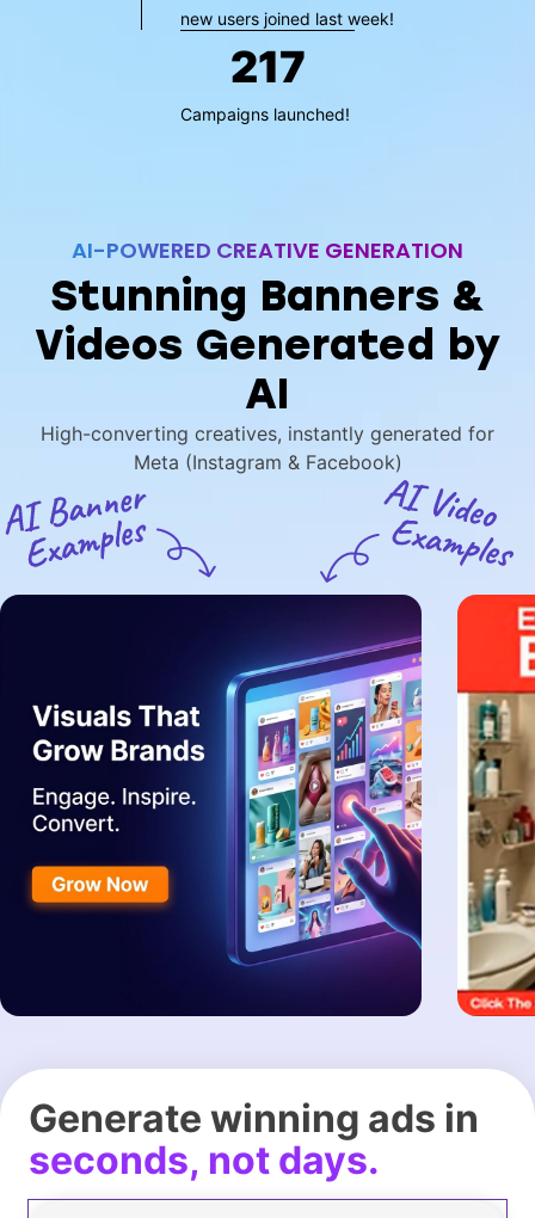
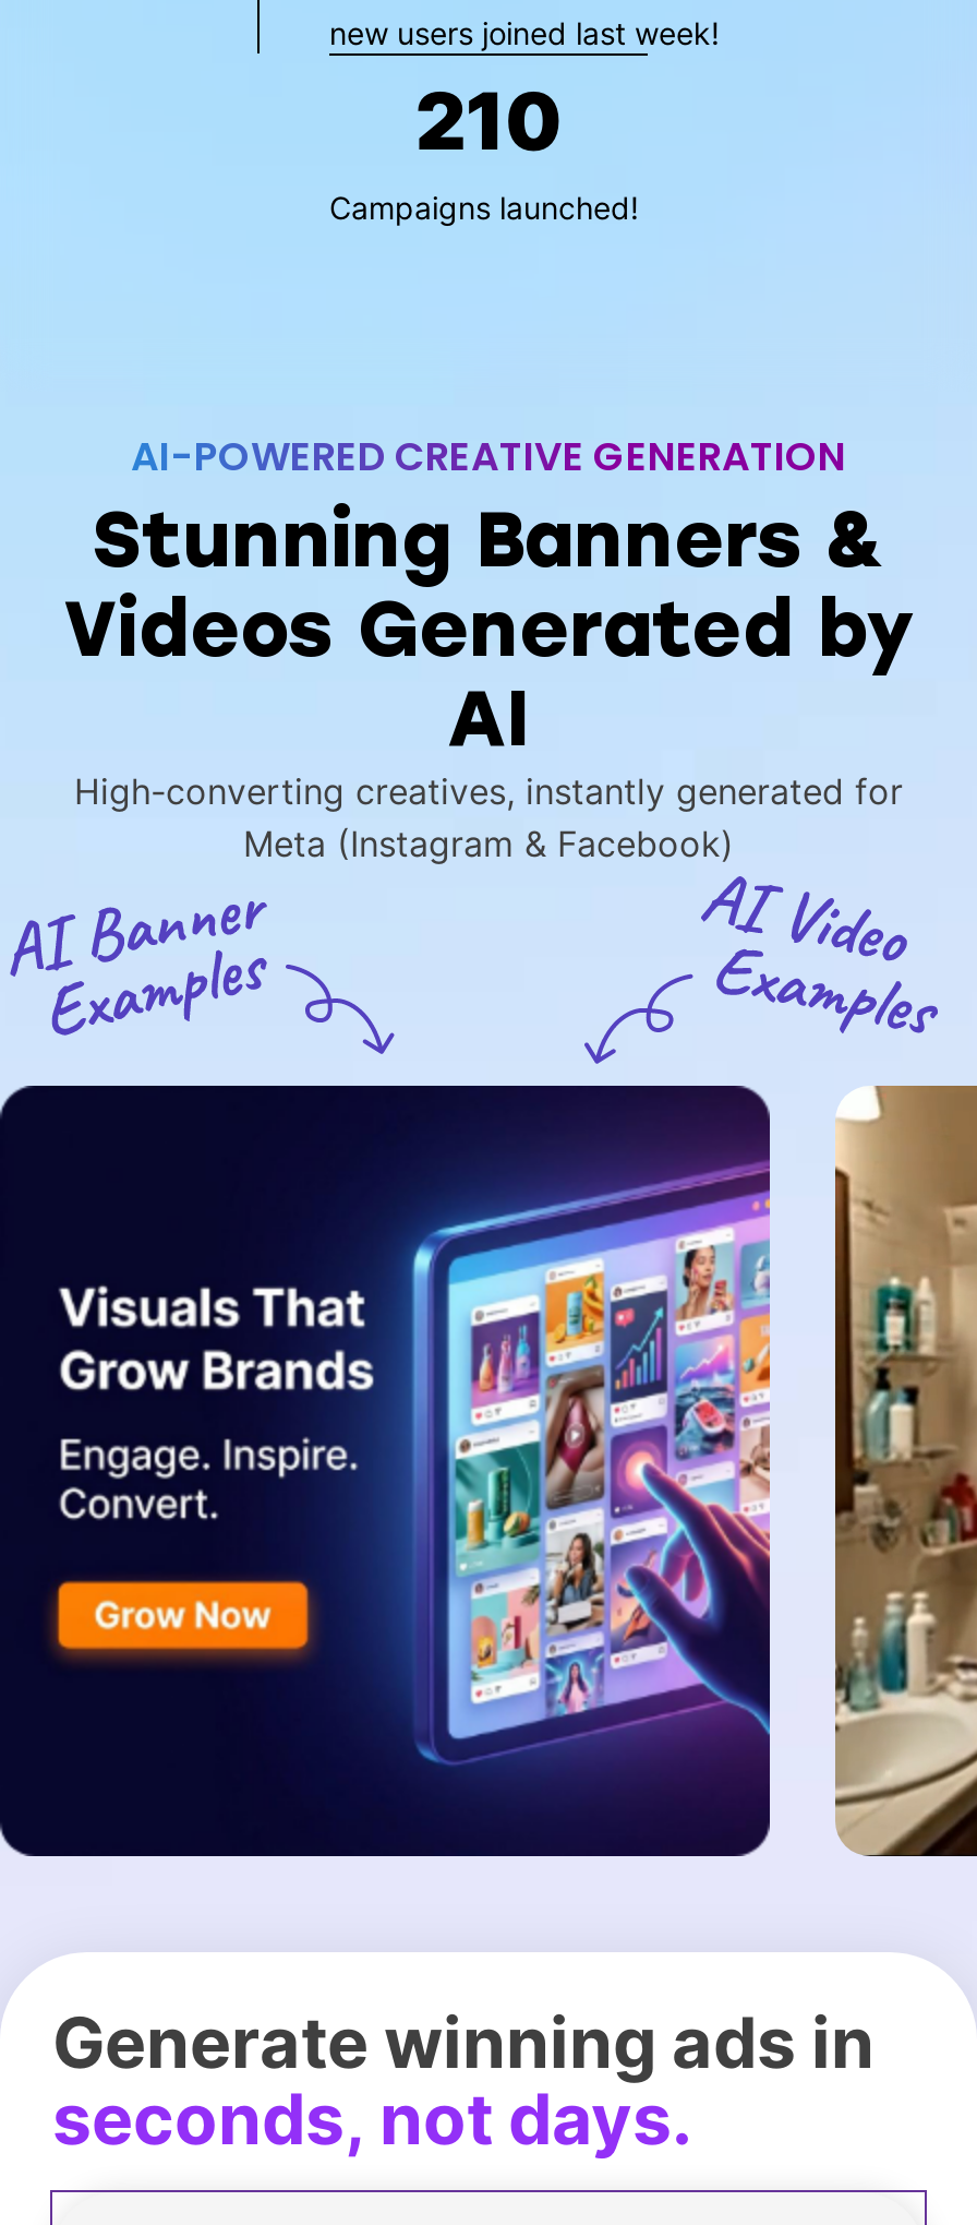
[230,40,305,93] 217 -> [415,72,562,168] 210
[456,593,531,1017] [image] -> [833,1084,970,1858] [image]

